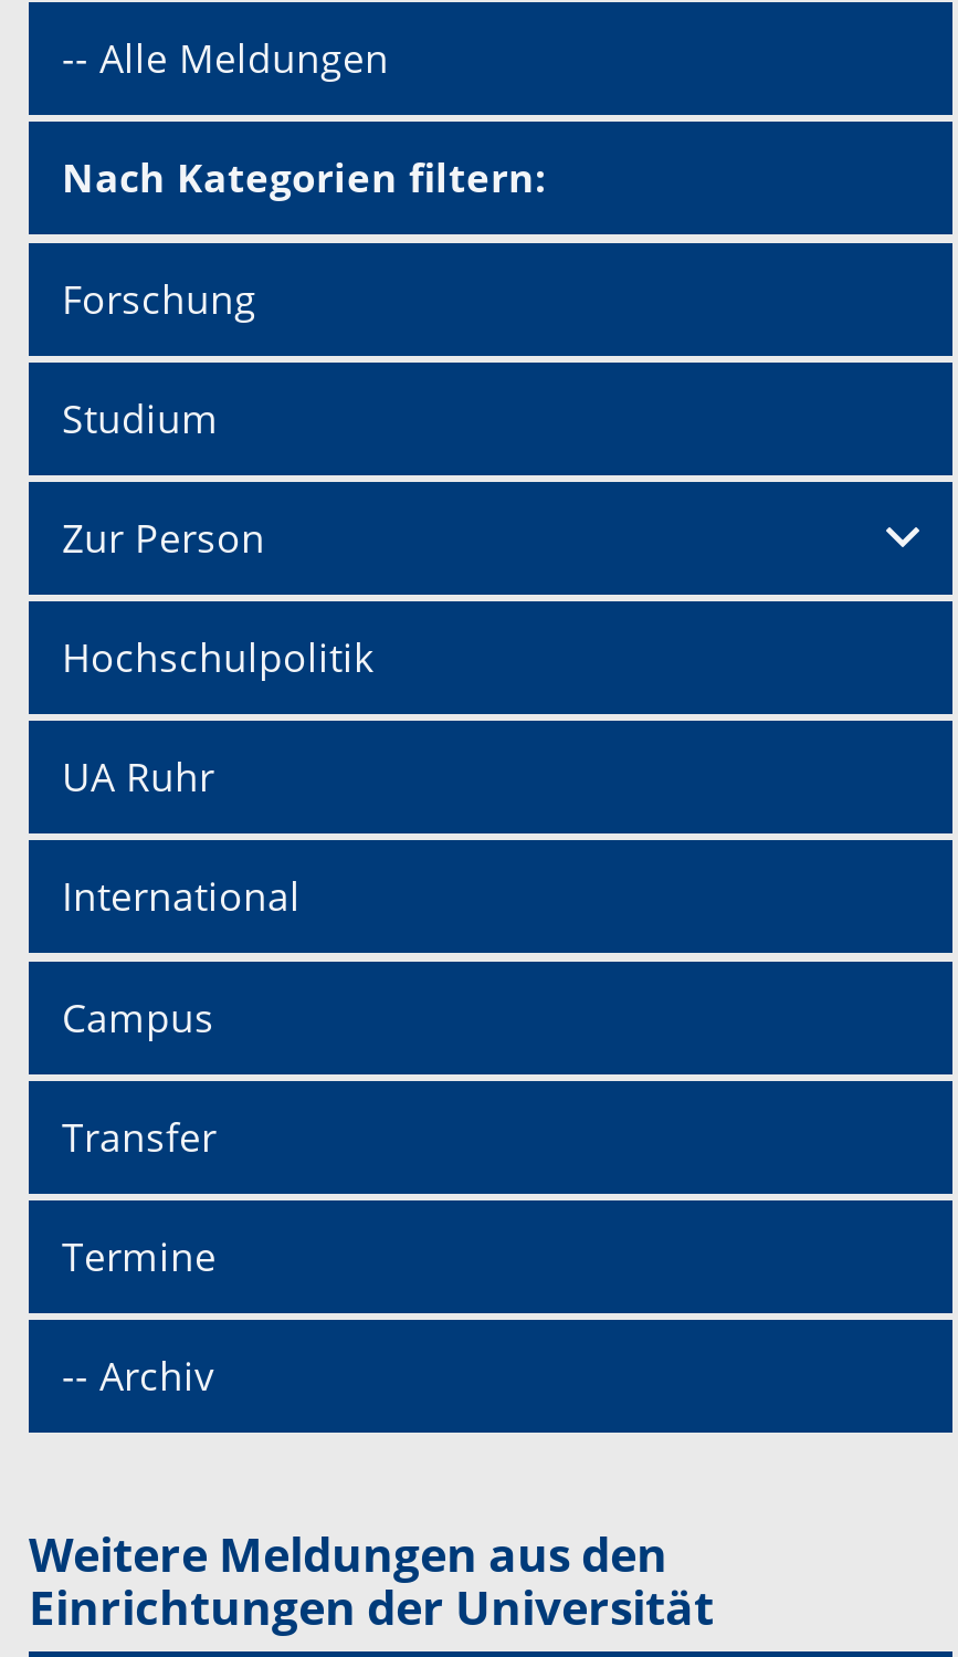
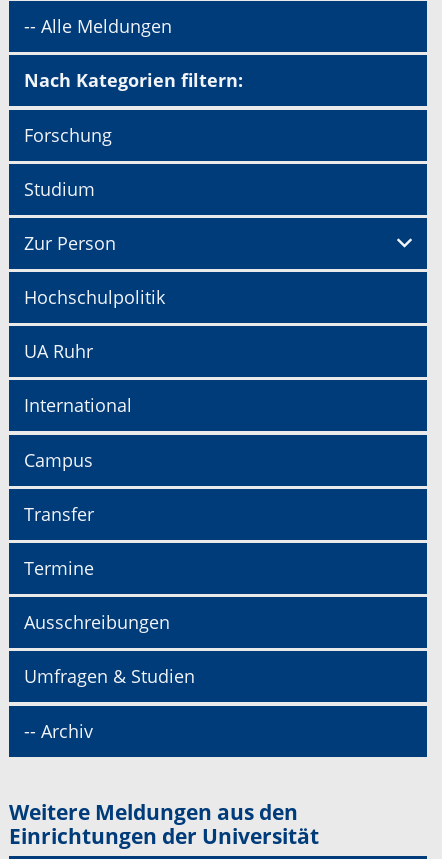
none -> [24,610,195,688] Ausschreibungen | Umfragen & Studien

